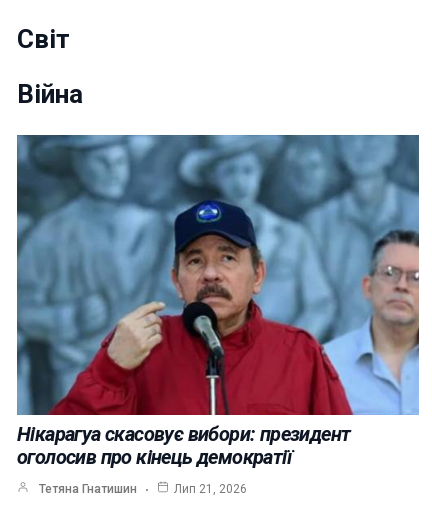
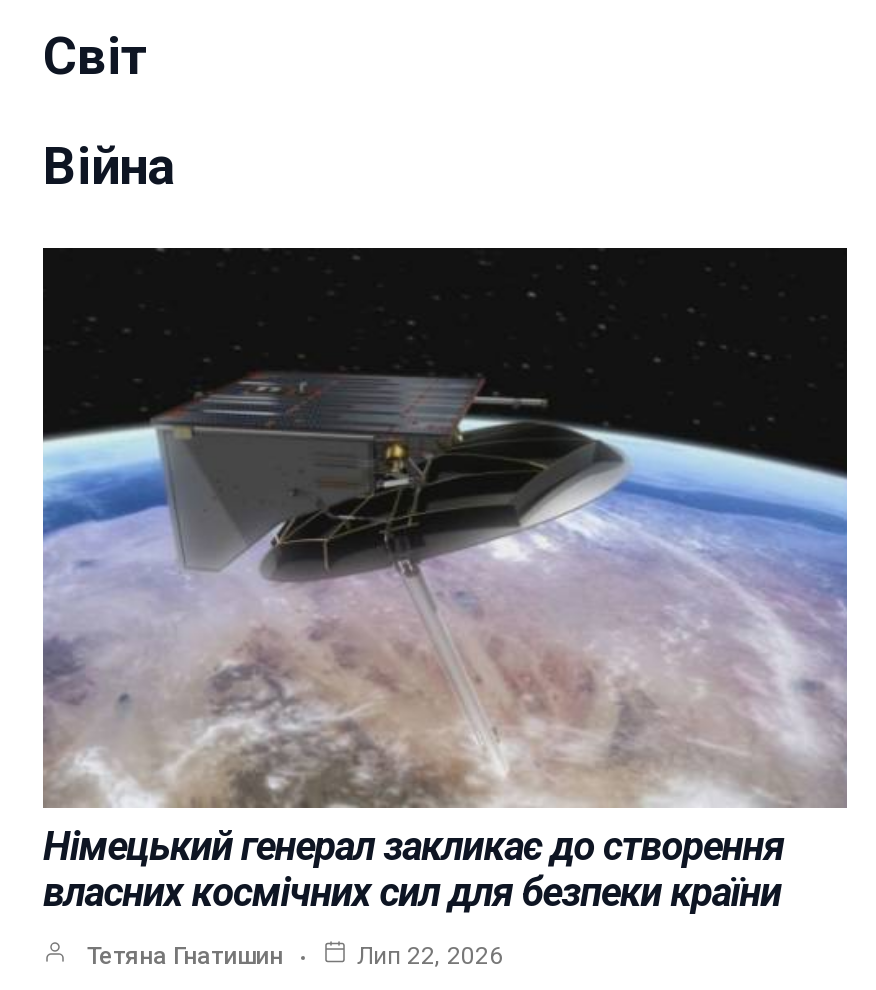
[16,134,420,469] [image] | Нікарагуа скасовує вибори: президент | оголосив про кінець демократії -> [41,246,849,916] [image] | Німецький генерал закликає до створення | власних космічних сил для безпеки країни
[174,482,247,496] Лип 21, 2026 -> [357,942,503,970] Лип 22, 2026

